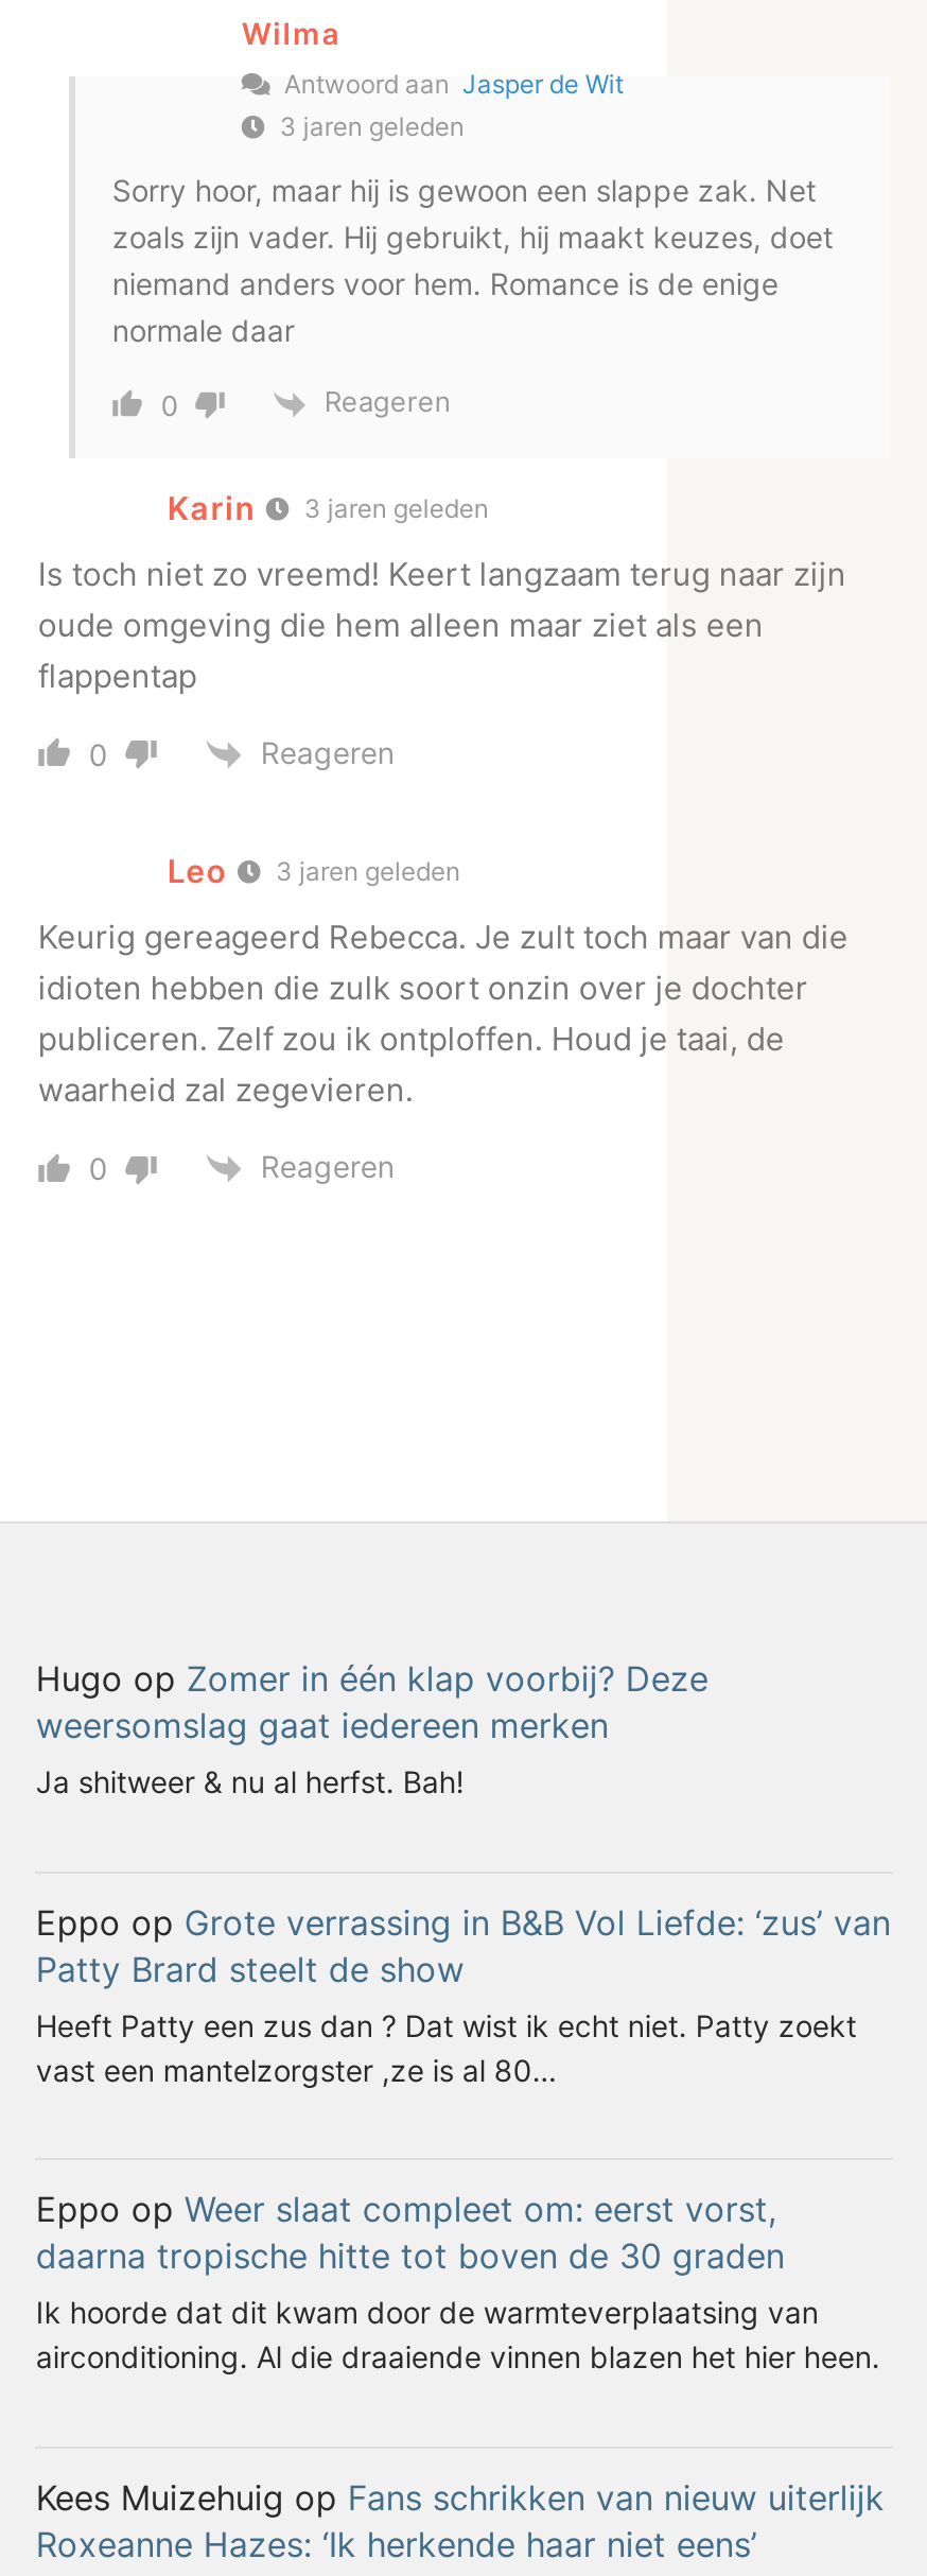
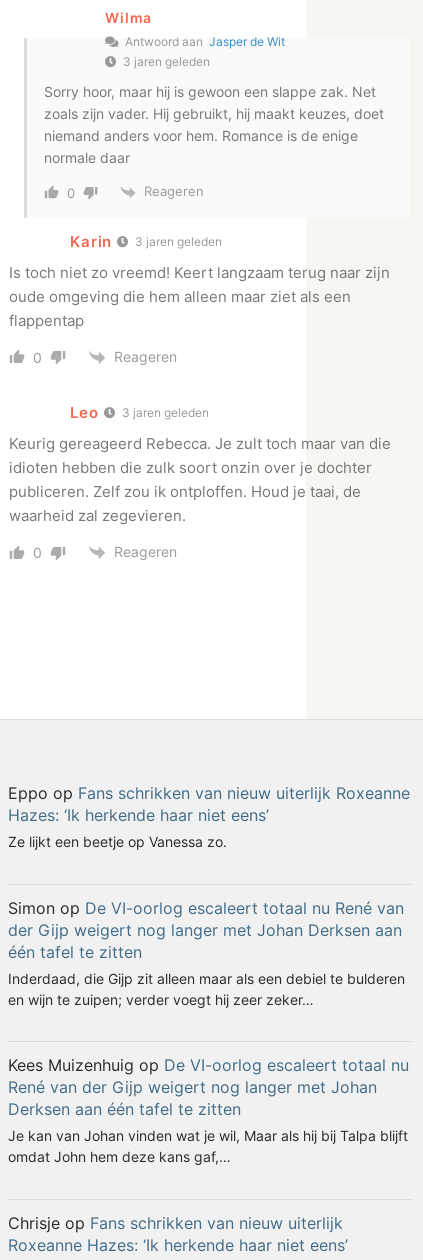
[36,1658,708,1800] Hugo op Zomer in één klap voorbij? Deze | weersomslag gaat iedereen merken | Ja shitweer & nu al herfst. Bah! -> [8,783,410,850] Eppo op Fans schrikken van nieuw uiterlijk Roxeanne | Hazes: ‘Ik herkende haar niet eens’ | Ze lijkt een beetje op Vanessa zo.
[36,1901,891,2088] Eppo op Grote verrassing in B&B Vol Liefde: ‘zus’ van | Patty Brard steelt de show | Heeft Patty een zus dan ? Dat wist ik echt niet. Patty zoekt | vast een mantelzorgster ,ze is al 80… -> [8,898,405,1008] Simon op De VI-oorlog escaleert totaal nu René van | der Gijp weigert nog langer met Johan Derksen aan | één tafel te zitten | Inderdaad, die Gijp zit alleen maar als een debiel te bulderen | en wijn te zuipen; verder voegt hij zeer zeker…
[36,2189,880,2375] Eppo op Weer slaat compleet om: eerst vorst, | daarna tropische hitte tot boven de 30 graden | Ik hoorde dat dit kwam door de warmteverplaatsing van | airconditioning. Al die draaiende vinnen blazen het hier heen. -> [8,1055,409,1165] Kees Muizenhuig op De VI-oorlog escaleert totaal nu | René van der Gijp weigert nog langer met Johan | Derksen aan één tafel te zitten | Je kan van Johan vinden wat je wil, Maar als hij bij Talpa blijft | omdat John hem deze kans gaf,…
[36,2476,884,2519] Kees Muizehuig op Fans schrikken van nieuw uiterlijk -> [8,1213,343,1233] Chrisje op Fans schrikken van nieuw uiterlijk

